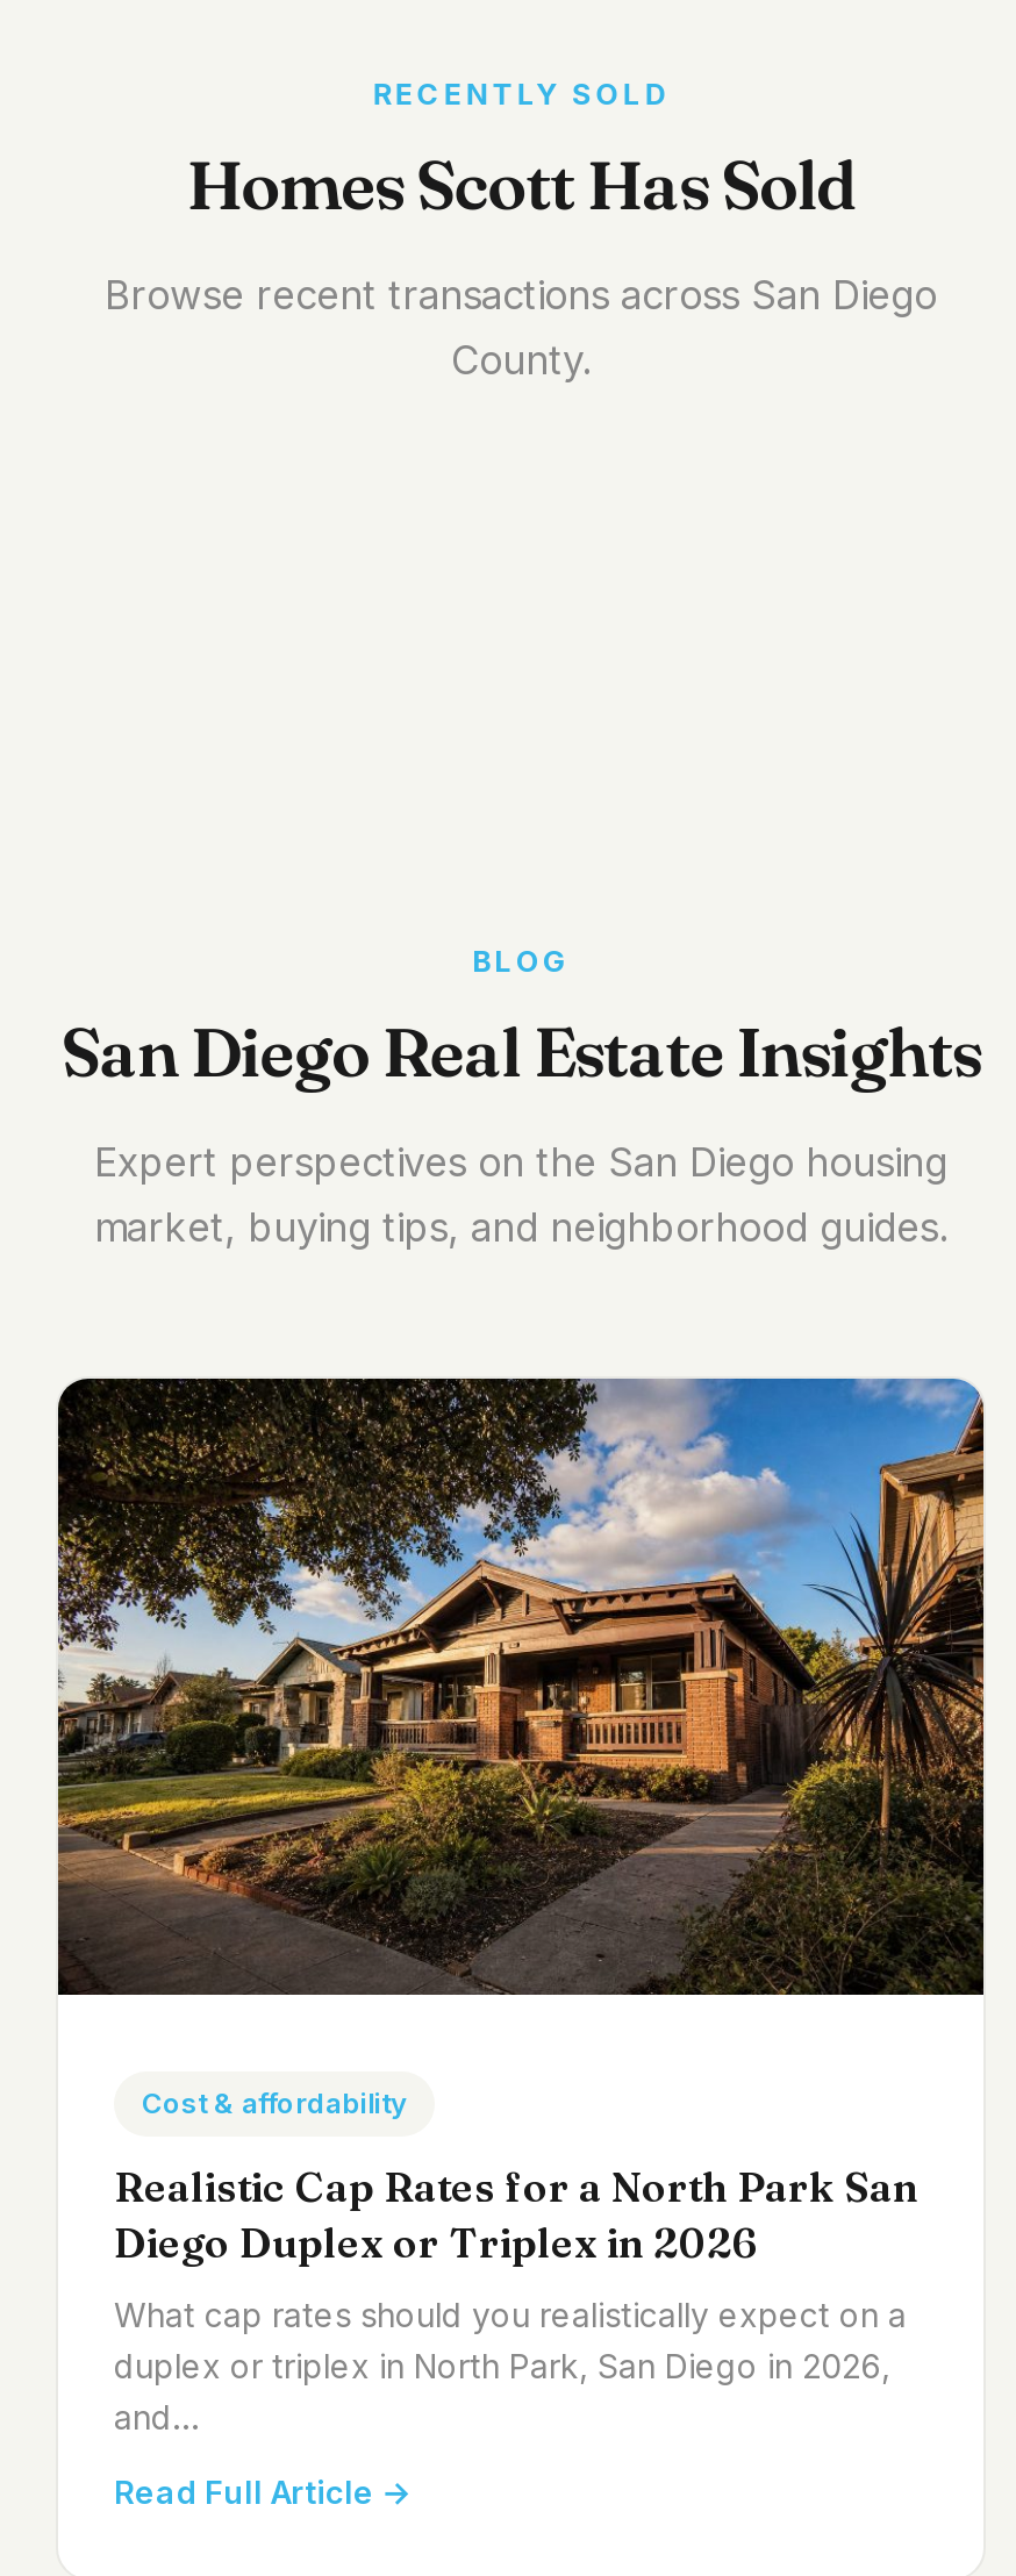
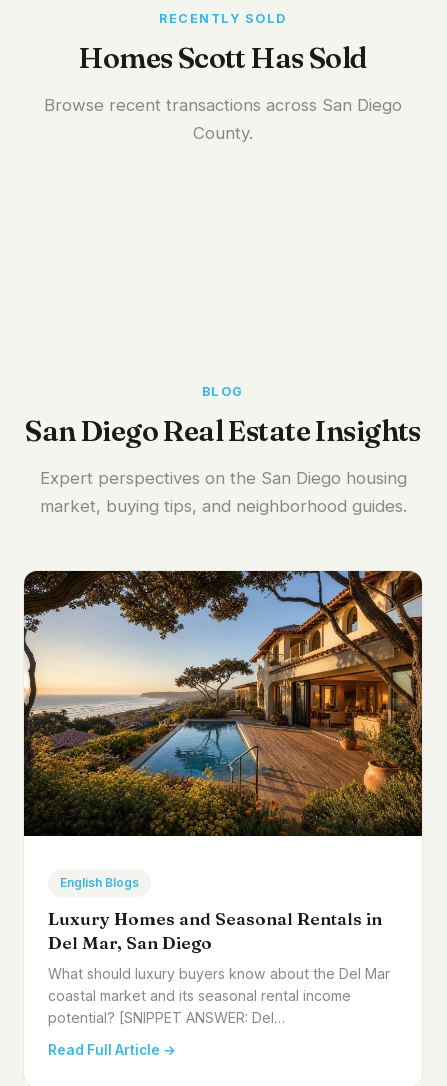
[56,1376,986,2121] [image] | Cost & affordability -> [23,570,423,890] [image] | English Blogs
[114,2163,918,2267] Realistic Cap Rates for a North Park San | Diego Duplex or Triplex in 2026 -> [48,908,382,953] Luxury Homes and Seasonal Rentals in | Del Mar, San Diego
[114,2295,907,2437] What cap rates should you realistically expect on a | duplex or triplex in North Park, San Diego in 2026, | and… -> [48,965,390,1026] What should luxury buyers know about the Del Mar | coastal market and its seasonal rental income | potential? [SNIPPET ANSWER: Del…

